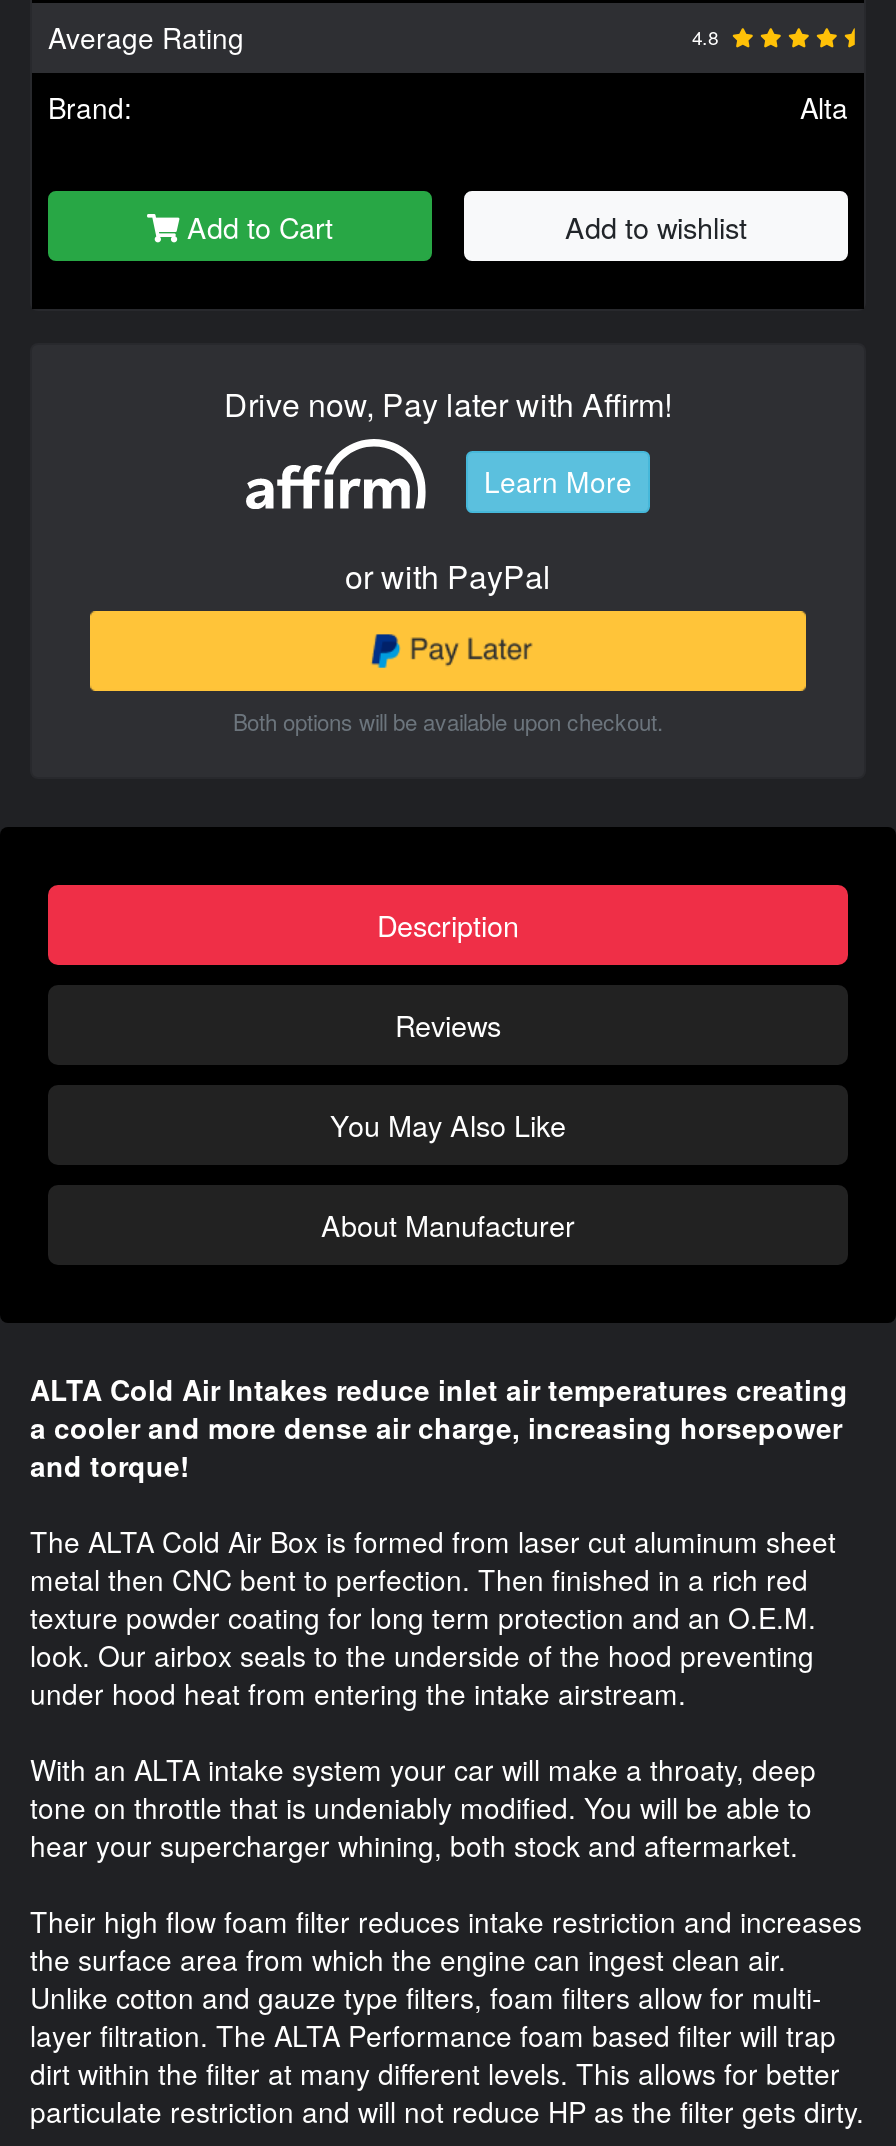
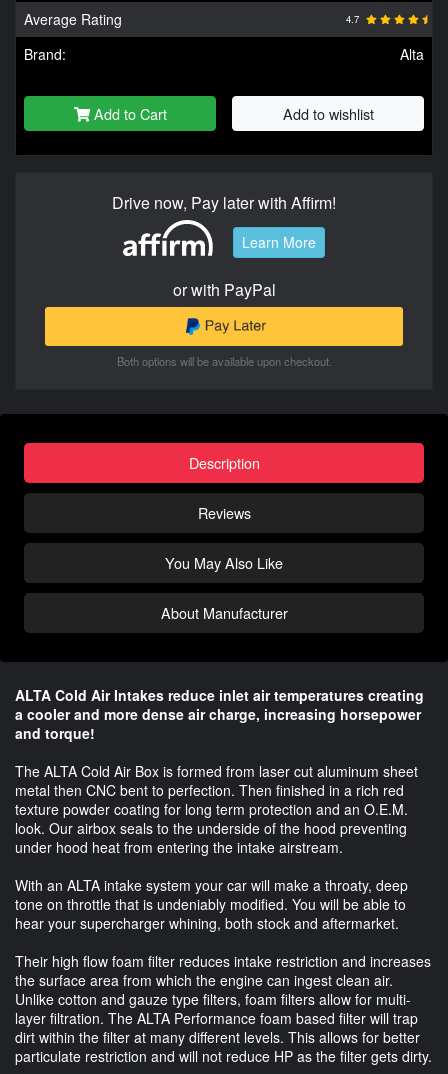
[692,22,718,50] 4.8 -> [346,12,359,26] 4.7

